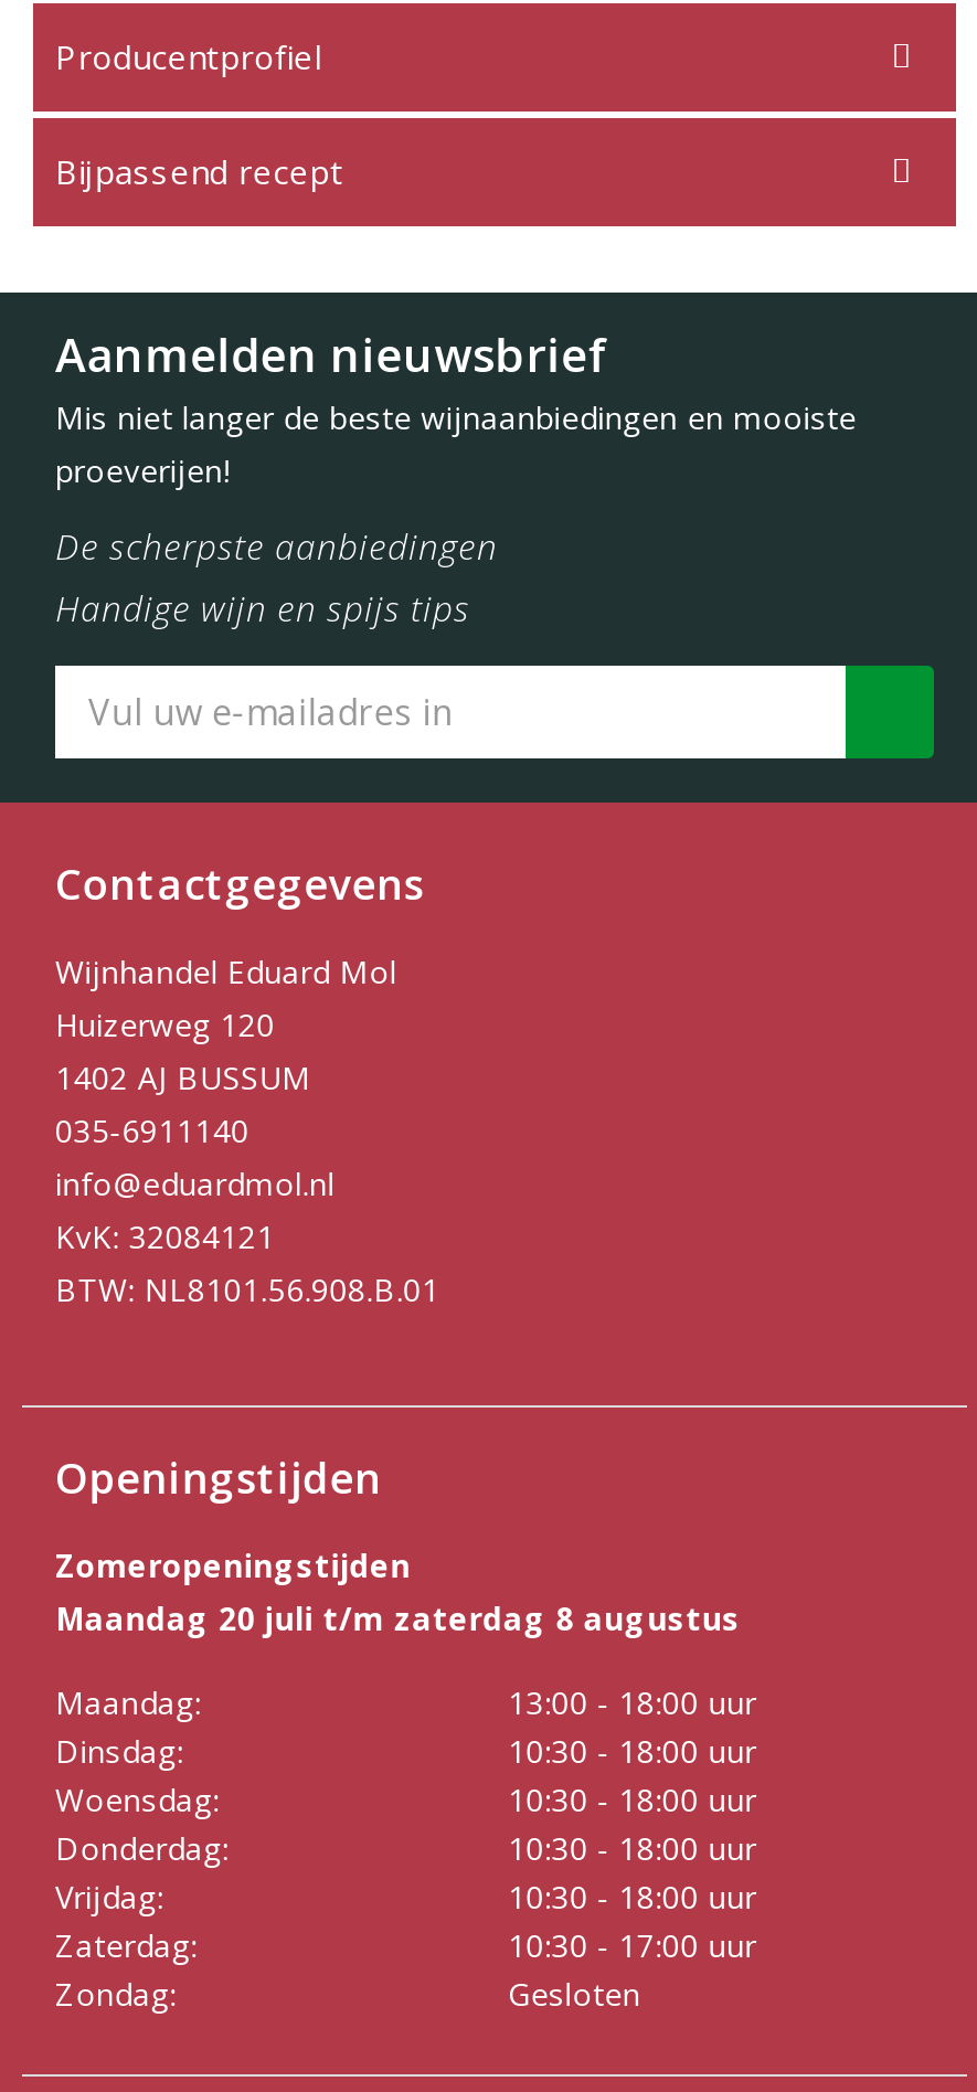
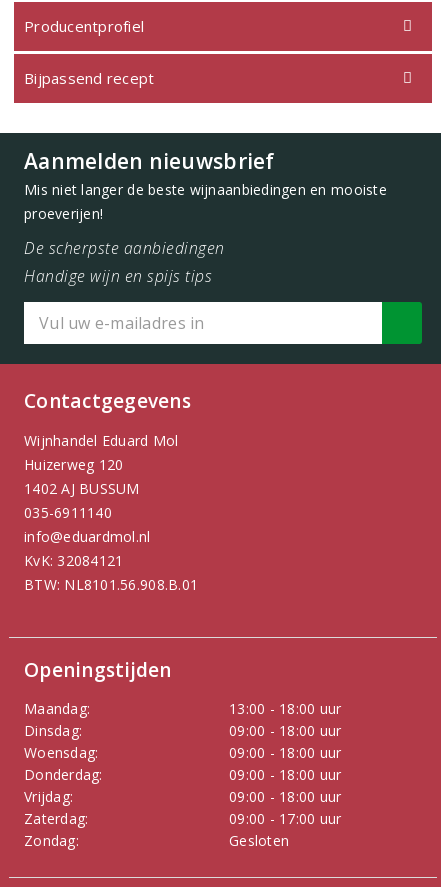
[55,1544,741,1639] Zomeropeningstijden | Maandag 20 juli t/m zaterdag 8 augustus -> none
[508,1730,756,1772] 10:30 - 18:00 uur -> [229,721,341,740] 09:00 - 18:00 uur
[508,1778,756,1820] 10:30 - 18:00 uur -> [229,743,341,762] 09:00 - 18:00 uur
[508,1827,756,1869] 10:30 - 18:00 uur -> [229,765,341,784] 09:00 - 18:00 uur
[508,1876,756,1918] 10:30 - 18:00 uur -> [229,787,341,806] 09:00 - 18:00 uur
[508,1924,756,1966] 10:30 - 17:00 uur -> [229,809,341,828] 09:00 - 17:00 uur

